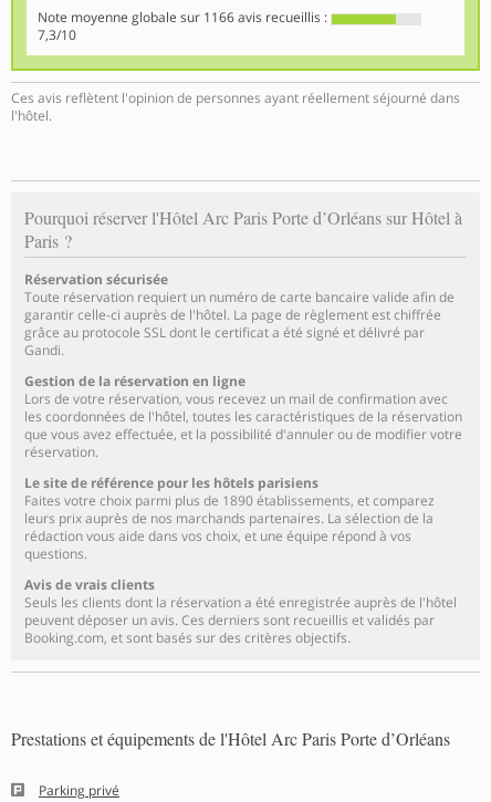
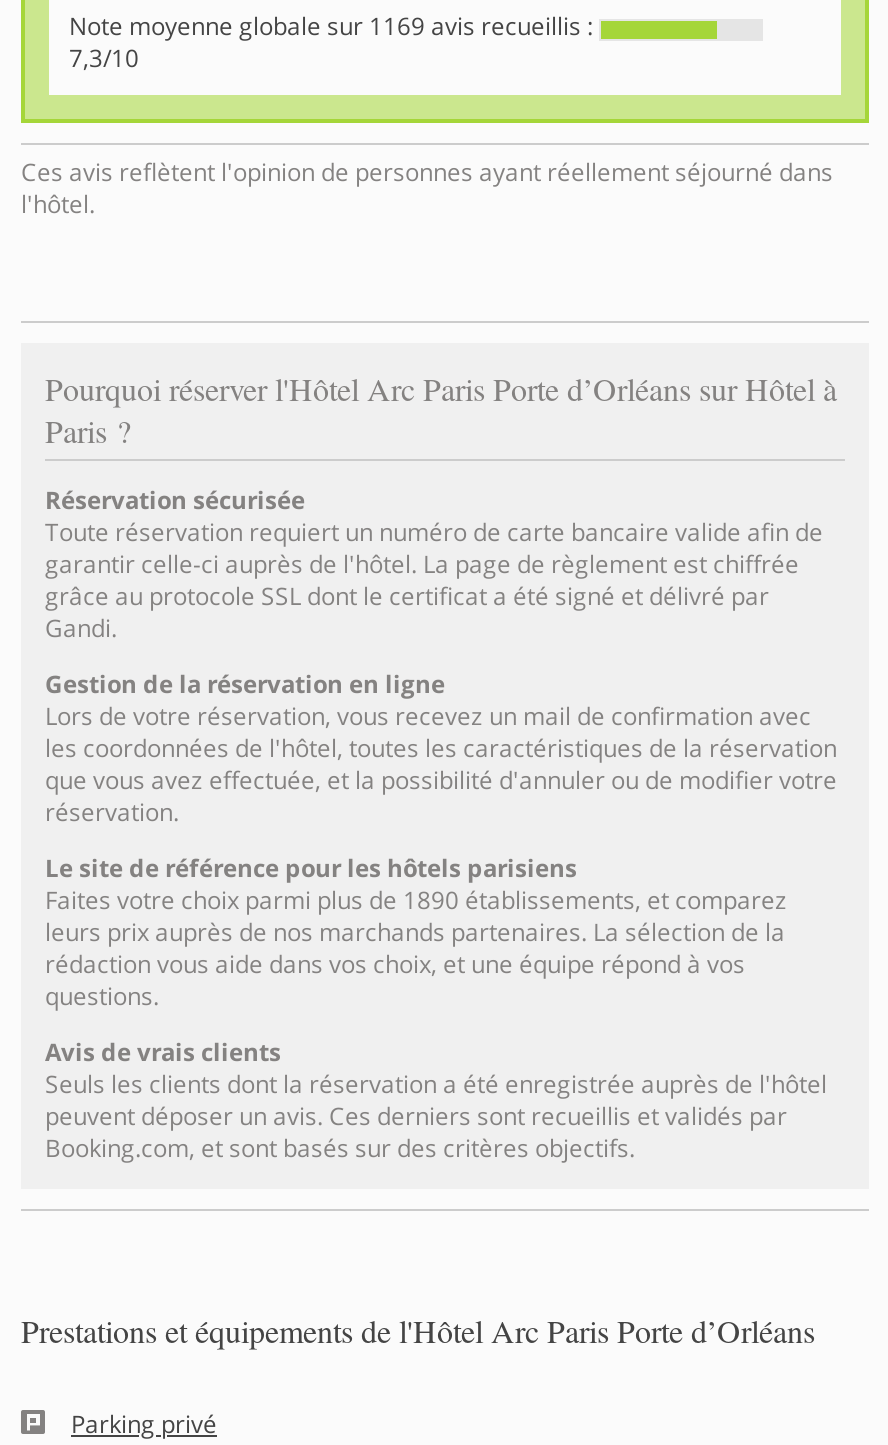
[38,8,327,27] Note moyenne globale sur 1166 avis recueillis : -> [69,9,593,43] Note moyenne globale sur 1169 avis recueillis :

